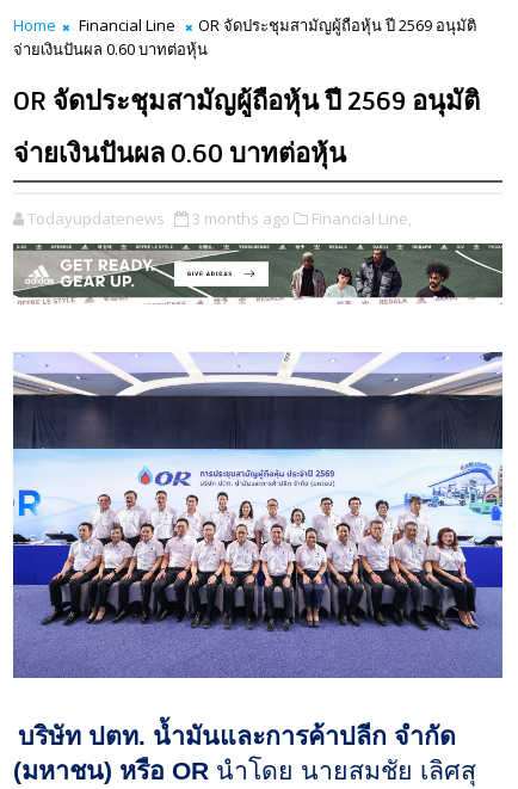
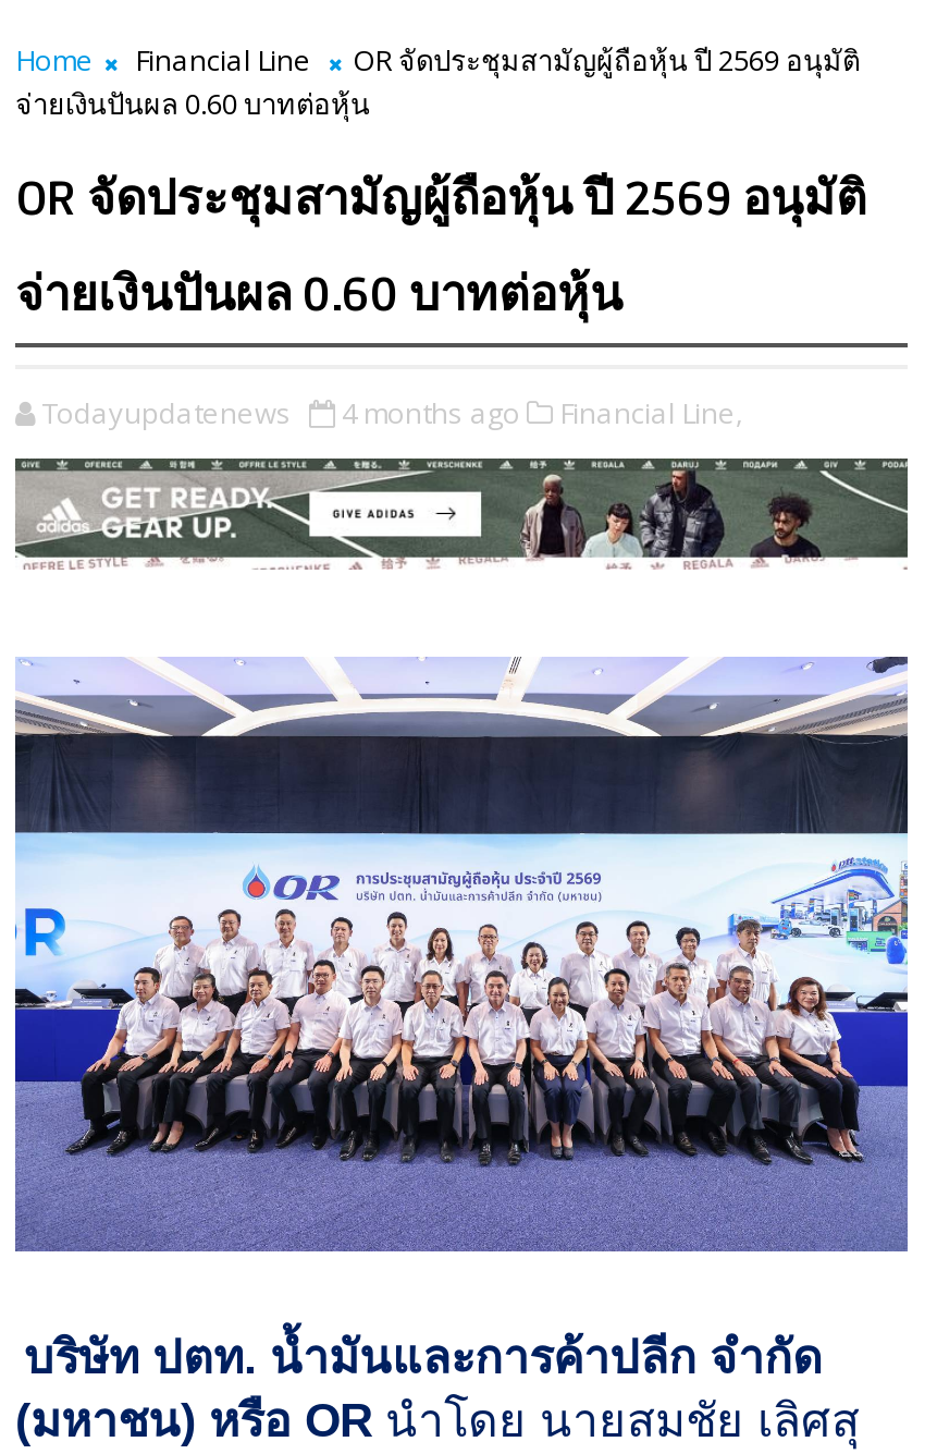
[27,208,412,229] Todayupdatenews 3 months ago Financial Line, -> [41,394,742,433] Todayupdatenews 4 months ago Financial Line,

